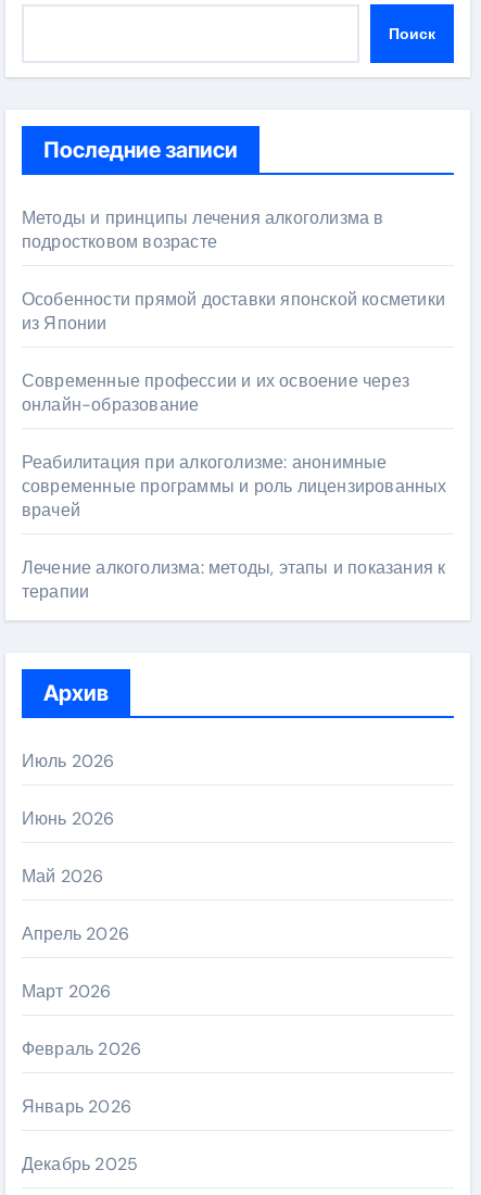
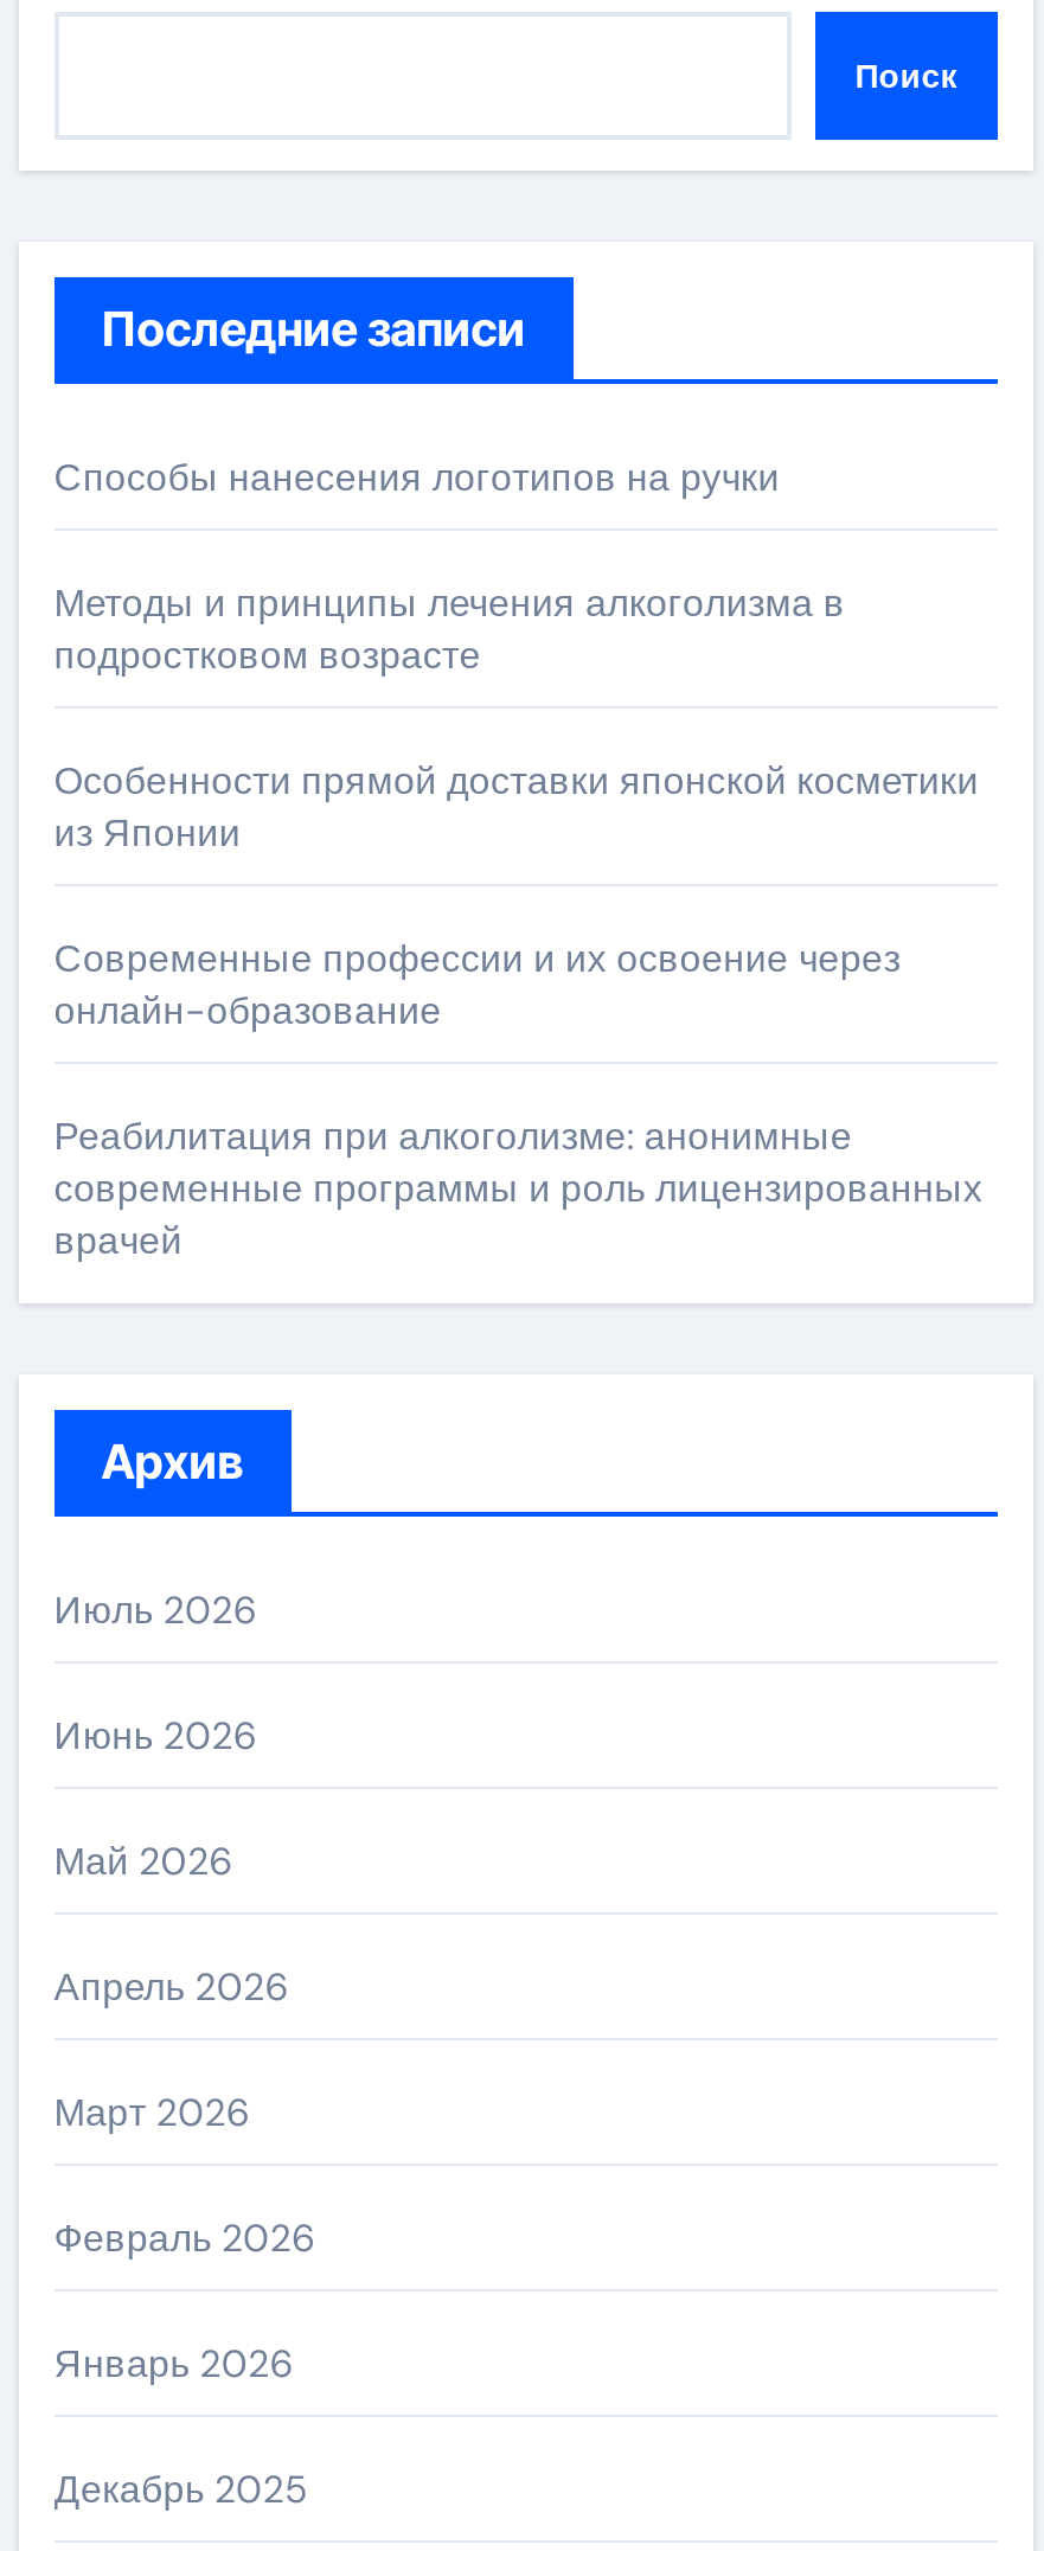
none -> [54,452,780,501] Способы нанесения логотипов на ручки
moved [21,206,447,521] -> [54,577,983,1264]: Методы и принципы лечения алкоголизма в | подростковом возрасте | Особенности прямой доставки японской косметики | ... | современные программы и роль лицензированных | врачей
[21,556,446,602] Лечение алкоголизма: методы, этапы и показания к | терапии -> none

